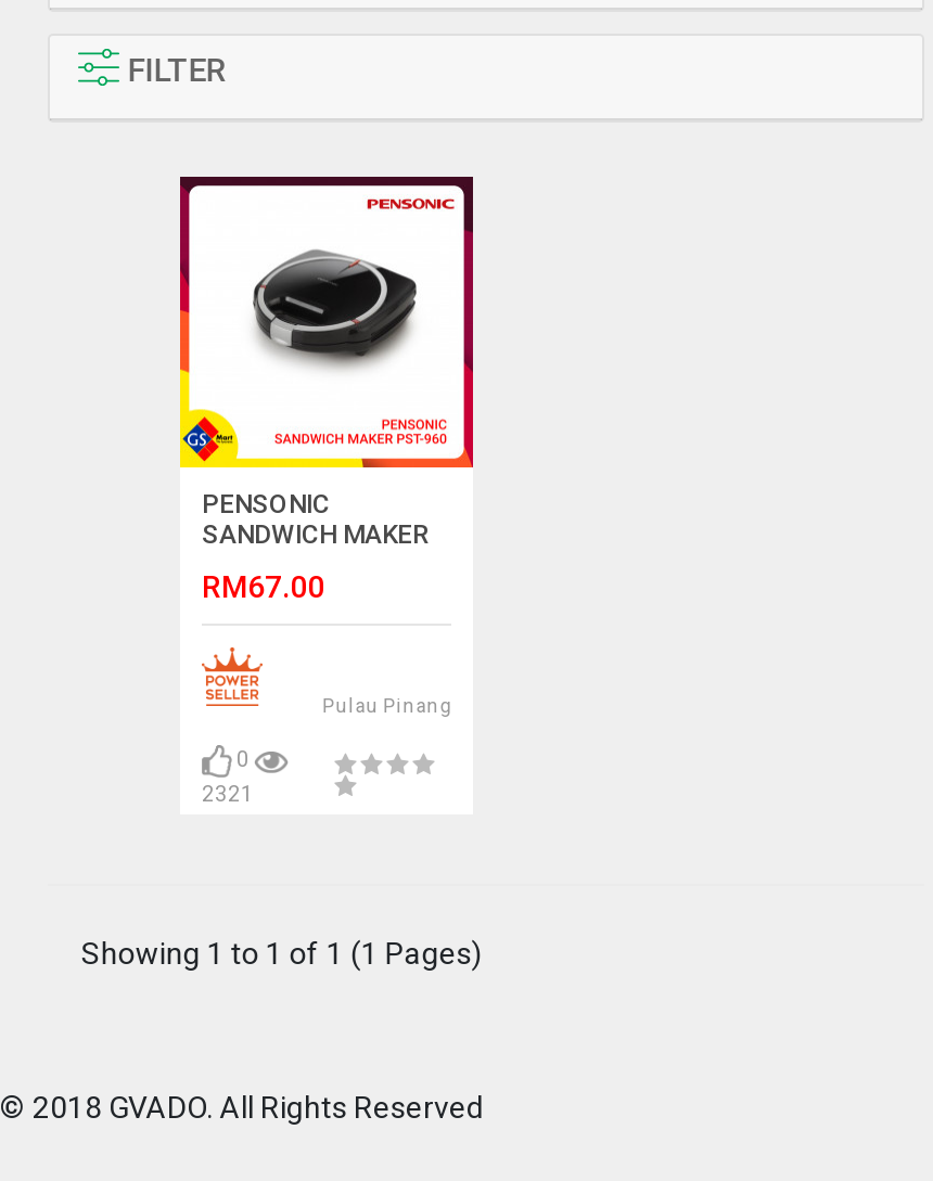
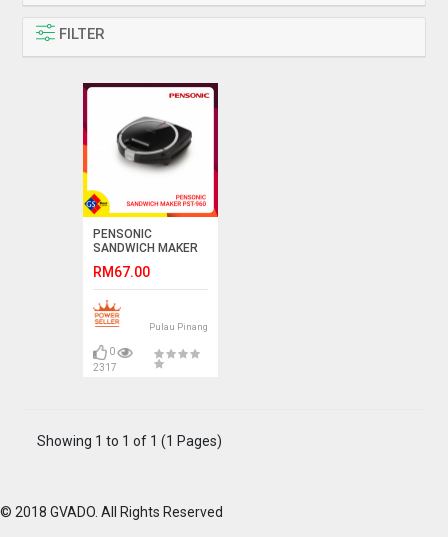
[202,782,254,806] 2321 -> [93,362,117,373] 2317

